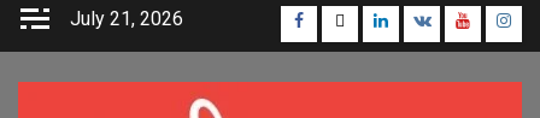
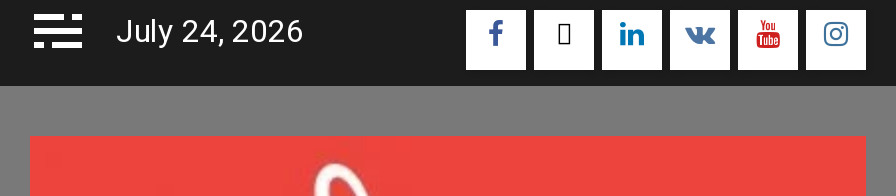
[70,7,183,30] July 21, 2026 -> [116,12,304,50] July 24, 2026

